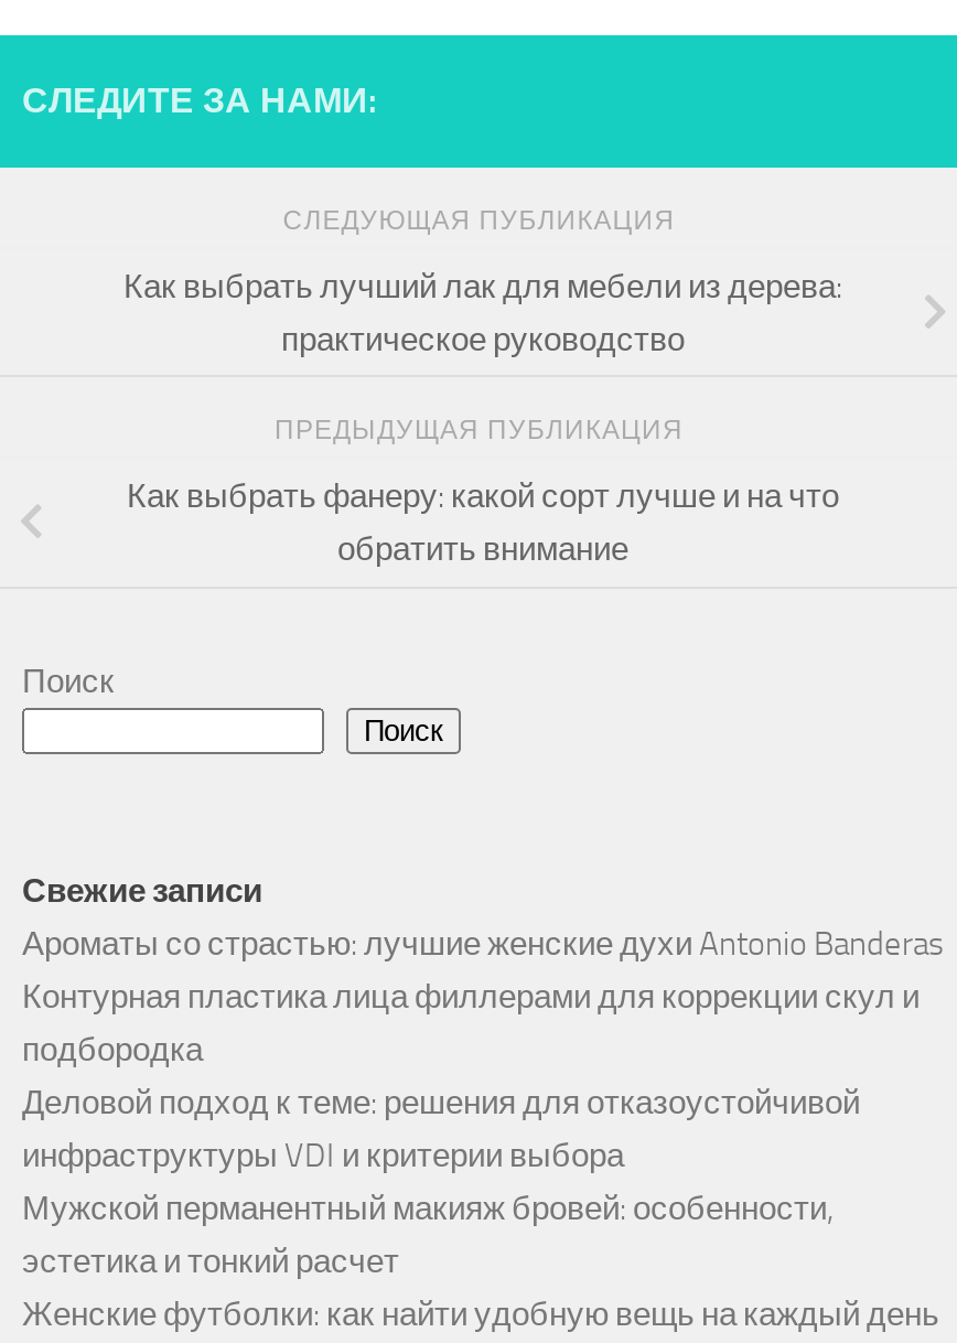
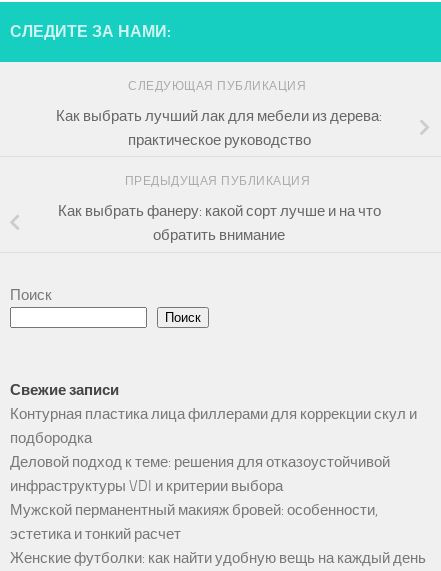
[22,924,944,964] Ароматы со страстью: лучшие женские духи Antonio Banderas -> none

